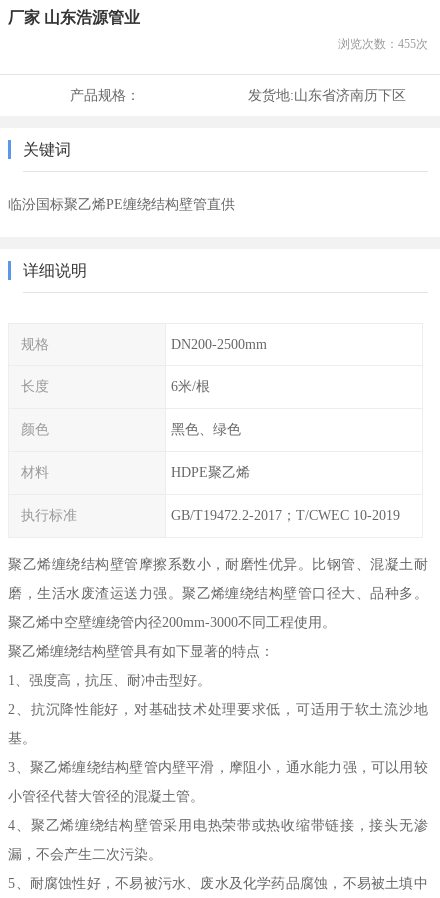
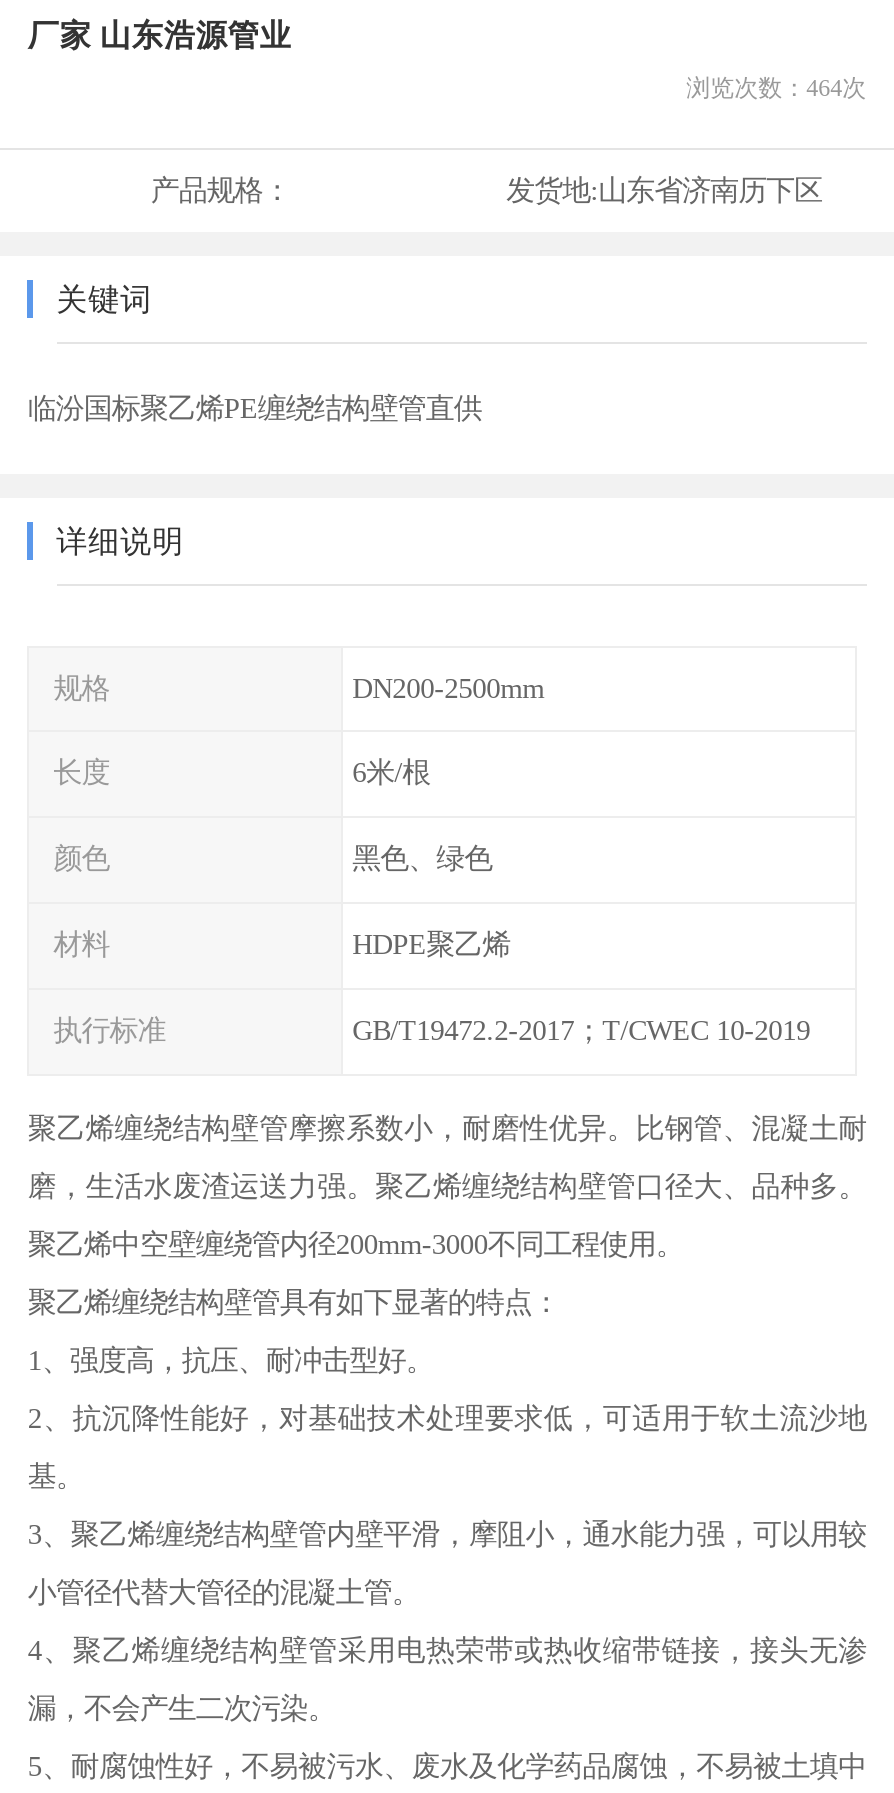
[338,37,428,51] 浏览次数：455次 -> [686,73,866,101] 浏览次数：464次

